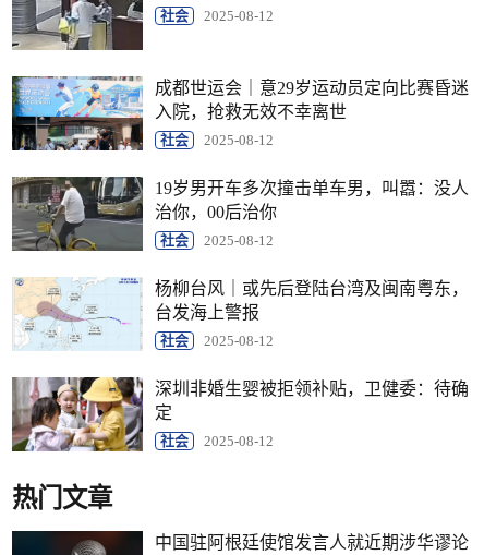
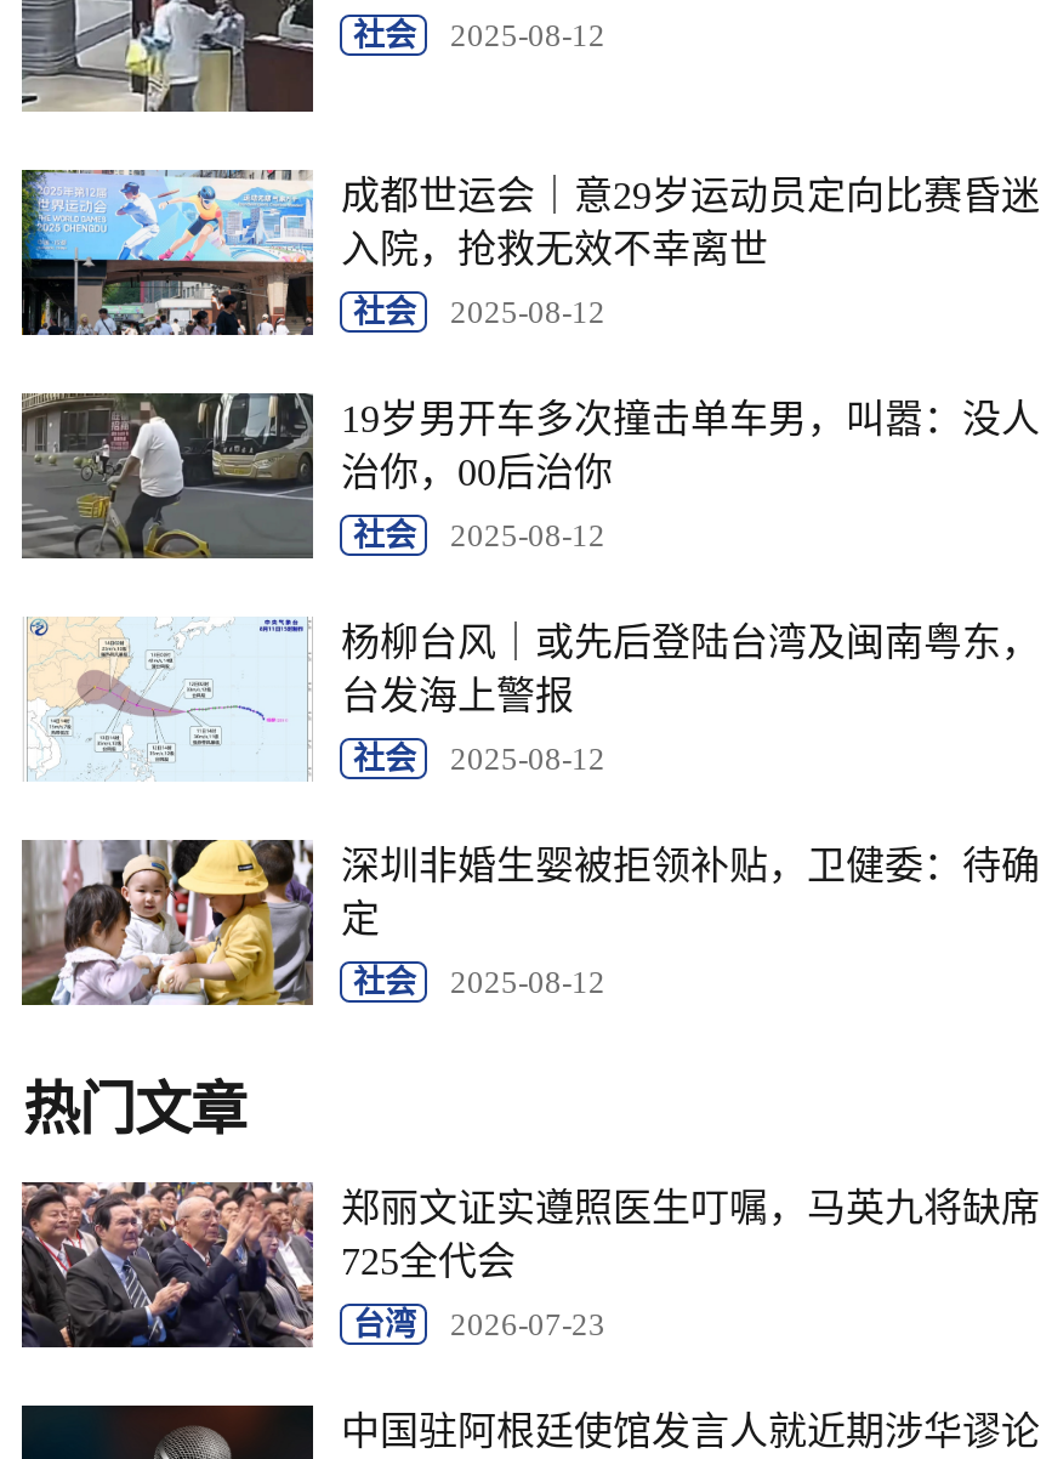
none -> [19,1180,1040,1367] [image] | 郑丽文证实遵照医生叮嘱，马英九将缺席 | 725全代会 | 台湾 | 2026-07-23

